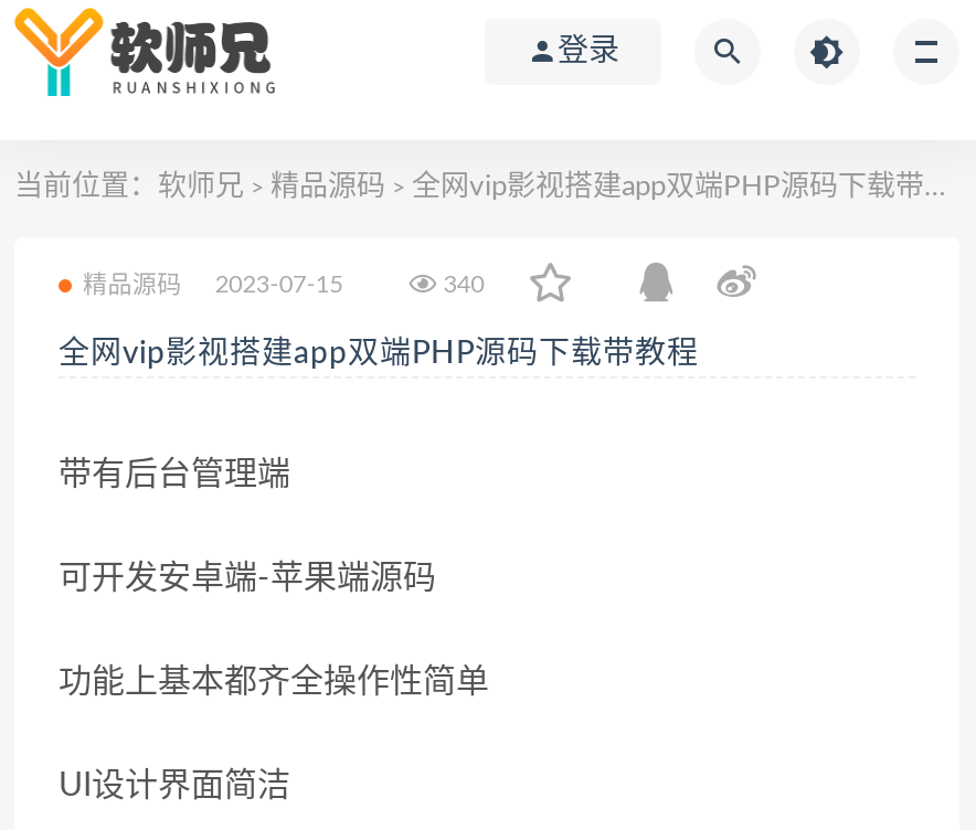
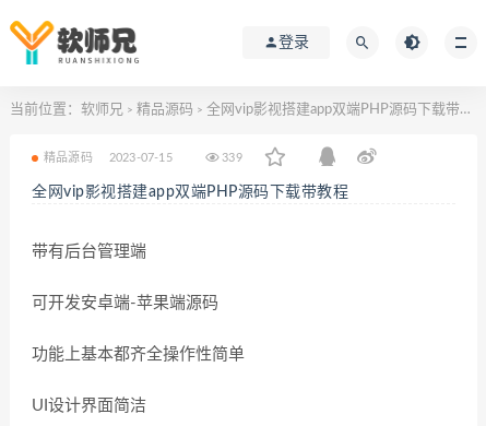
[436,273,484,297] 340 -> [218,152,242,164] 339

